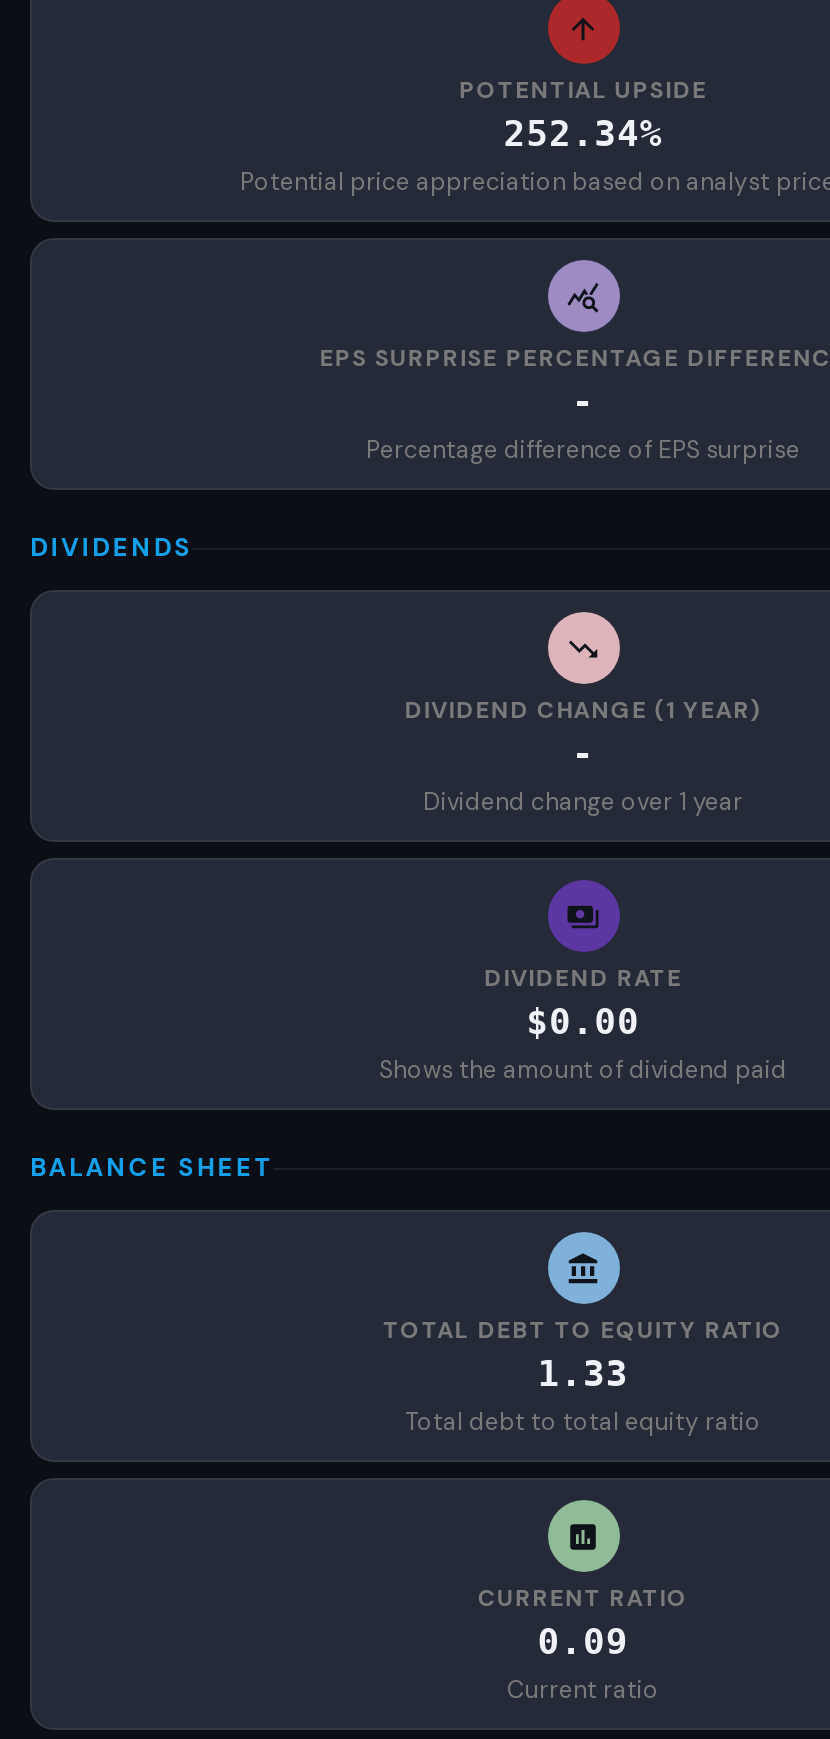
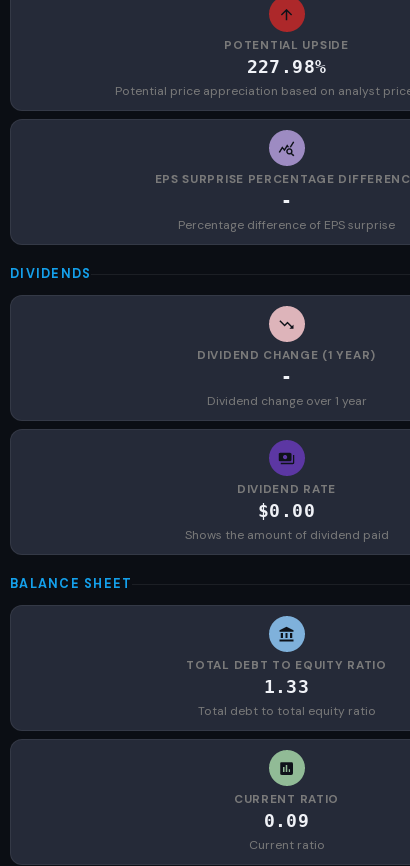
[503,112,663,154] 252.34% -> [247,56,326,77] 227.98%

